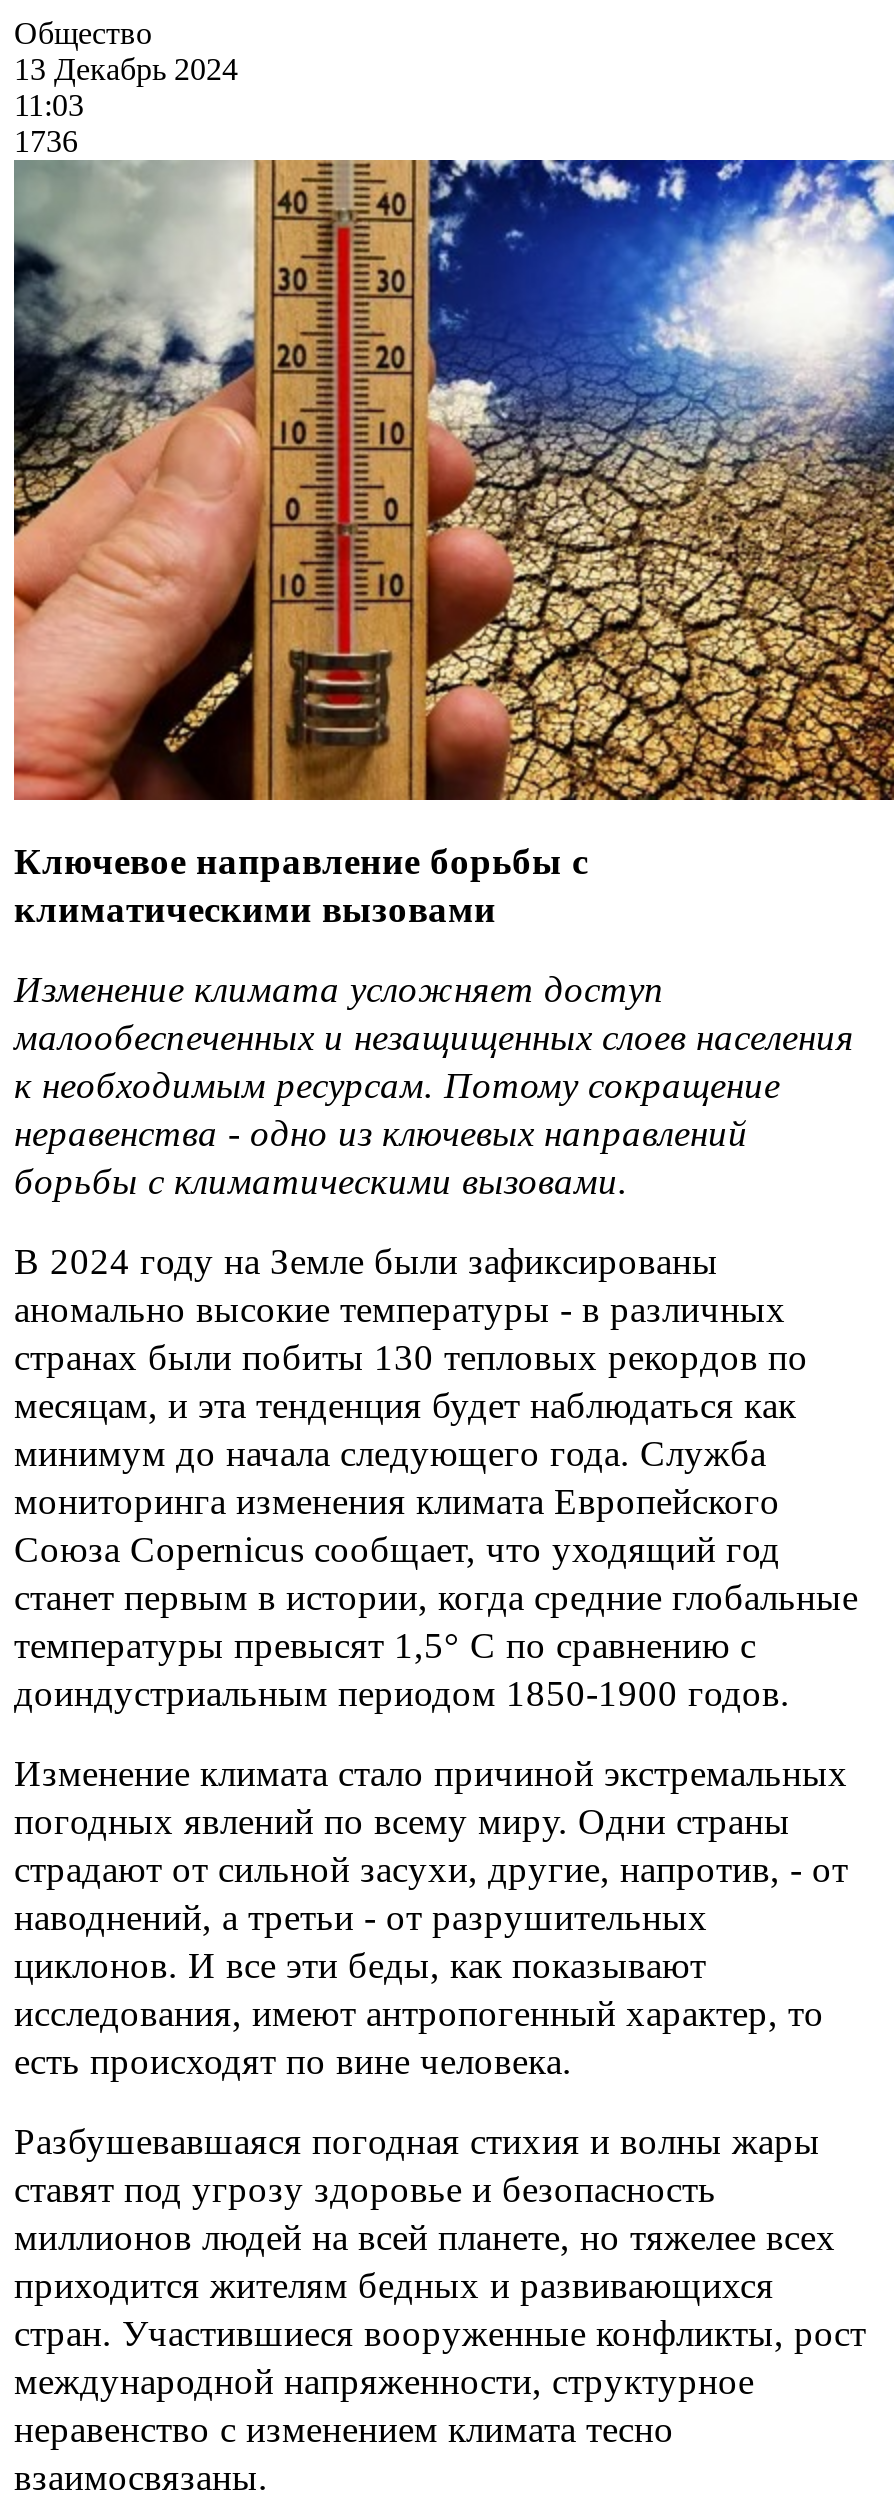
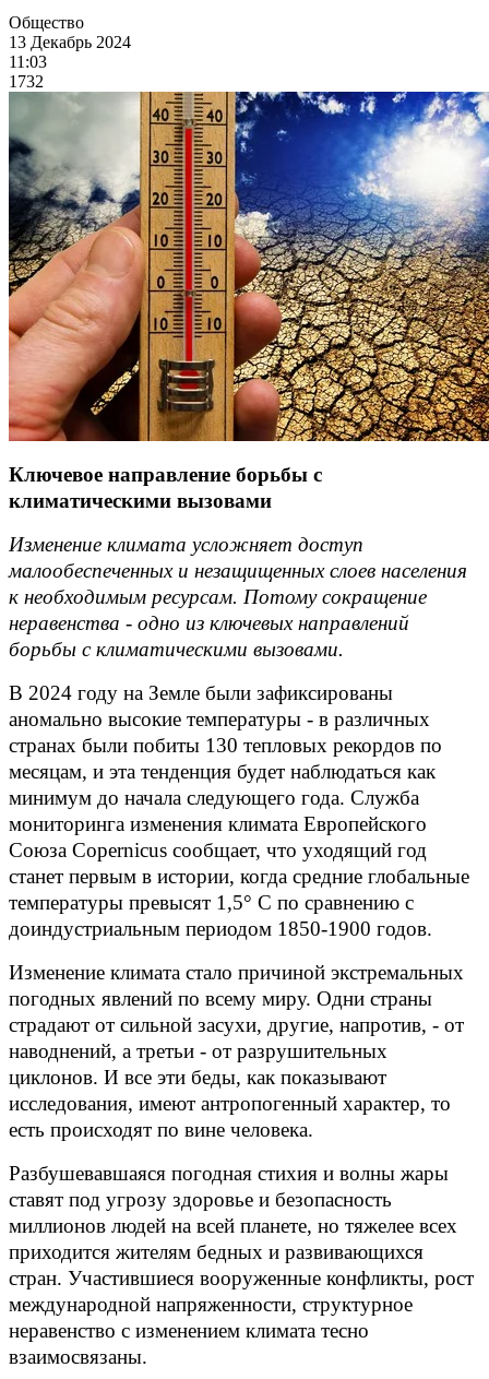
[14,125,78,159] 1736 -> [9,72,44,91] 1732

